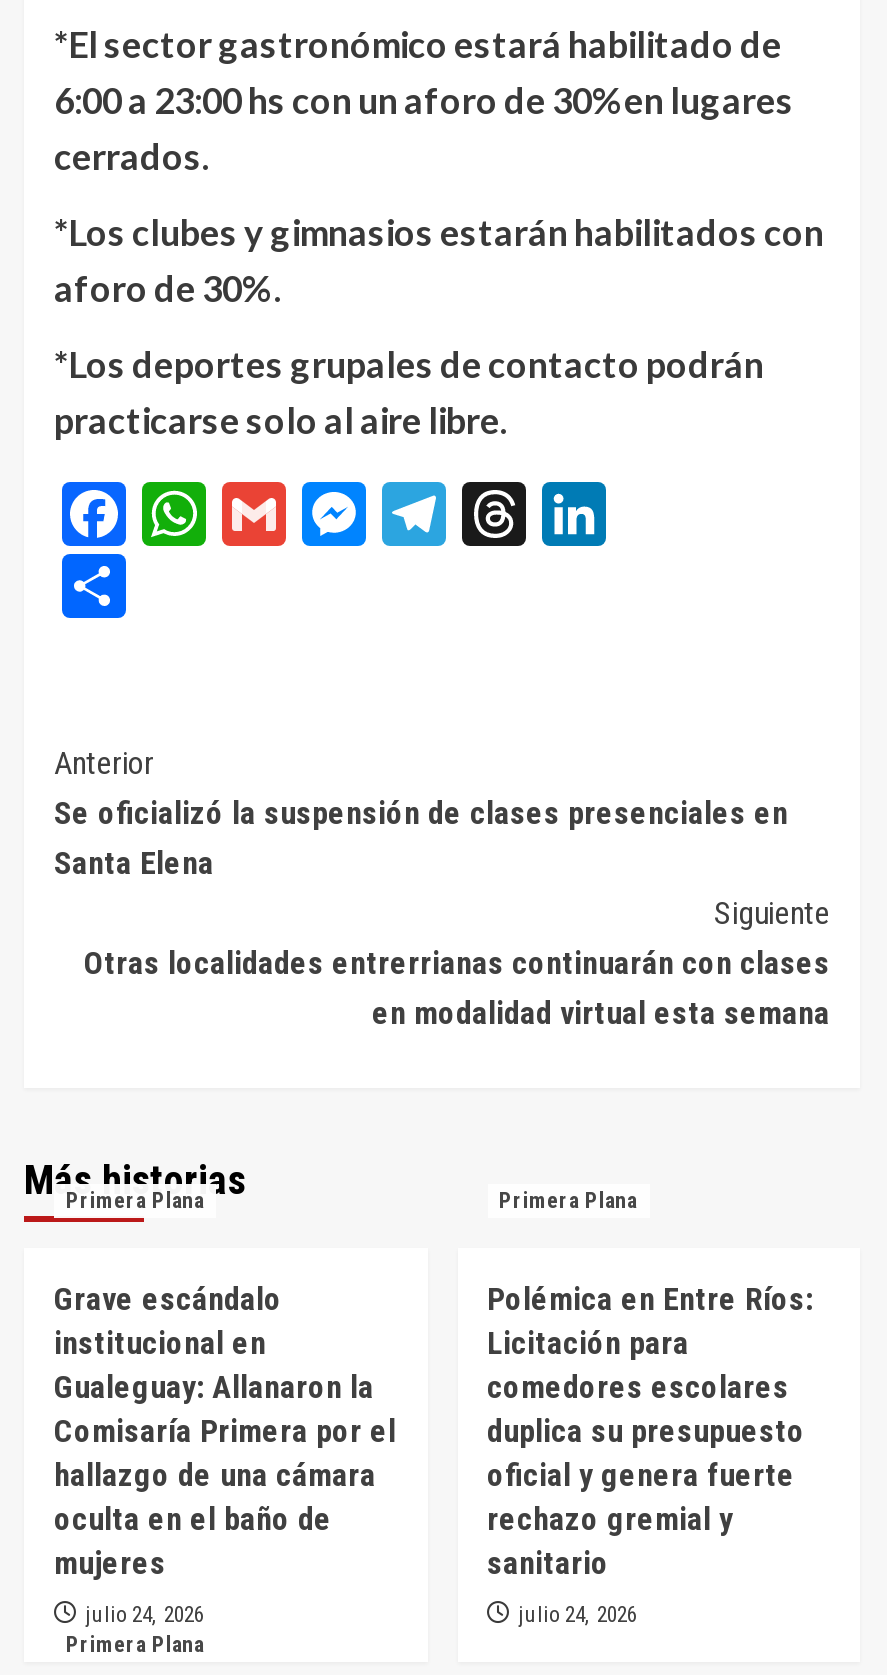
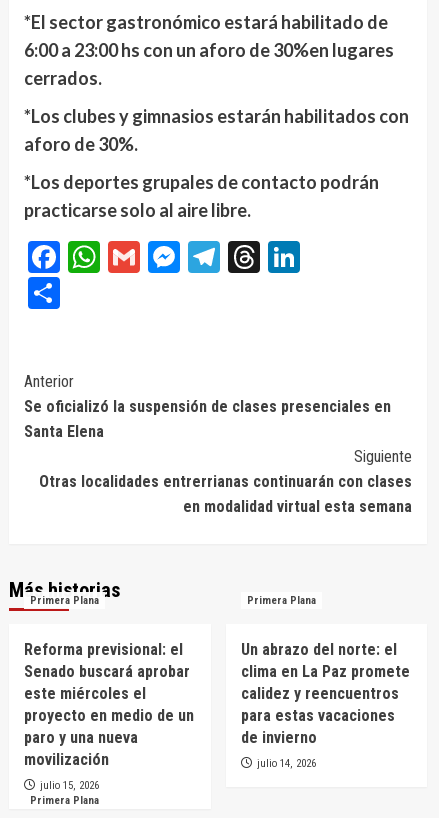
[54,1280,396,1582] Grave escándalo | institucional en | Gualeguay: Allanaron la | Comisaría Primera por el | hallazgo de una cámara | oculta en el baño de | mujeres -> [24,640,194,769] Reforma previsional: el | Senado buscará aprobar | este miércoles el | proyecto en medio de un | paro y una nueva | movilización
[487,1280,813,1582] Polémica en Entre Ríos: | Licitación para | comedores escolares | duplica su presupuesto | oficial y genera fuerte | rechazo gremial y | sanitario -> [240,640,409,747] Un abrazo del norte: el | clima en La Paz promete | calidez y reencuentros | para estas vacaciones | de invierno
[86,1602,204,1628] julio 24, 2026 -> [40,779,99,792] julio 15, 2026
[519,1602,637,1628] julio 24, 2026 -> [256,757,315,770] julio 14, 2026

